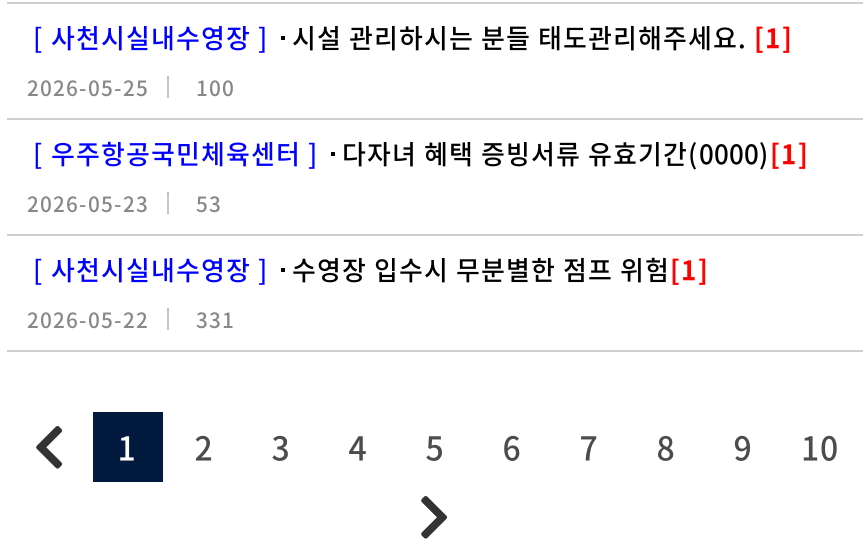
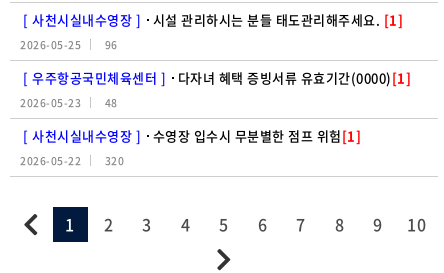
[27,72,235,102] 2026-05-25 100 -> [20,37,117,52] 2026-05-25 96
[27,188,222,218] 2026-05-23 53 -> [20,95,117,110] 2026-05-23 48
[27,304,235,334] 2026-05-22 331 -> [20,153,124,168] 2026-05-22 320

